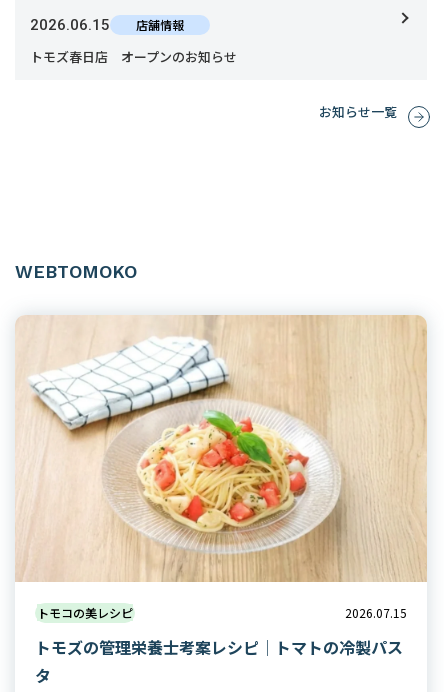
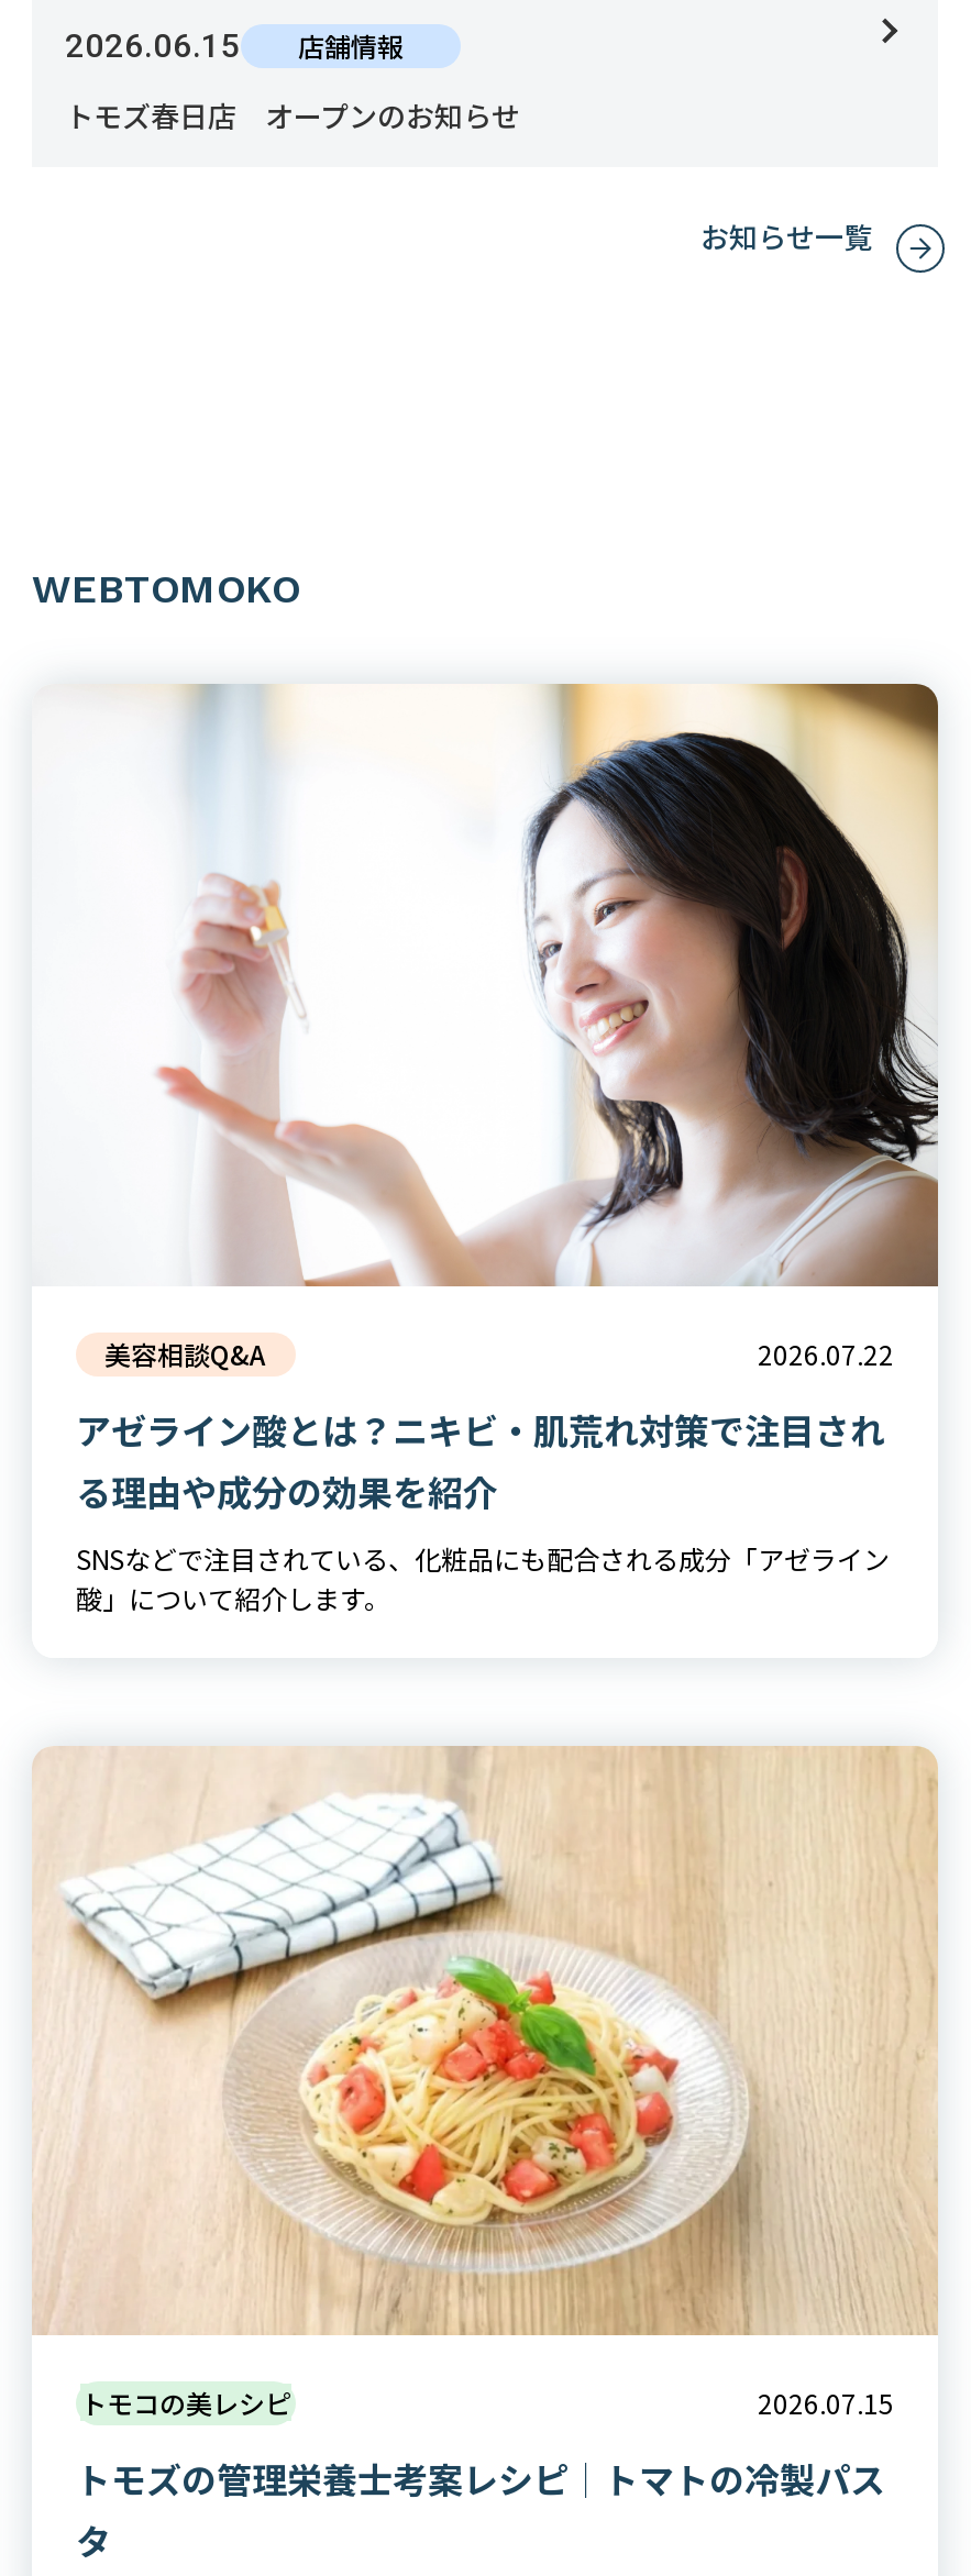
none -> [76,682,940,1617] [image] | 美容相談Q&A | 2026.07.22 | アゼライン酸とは？ニキビ・肌荒れ対策で注目され | る理由や成分の効果を紹介 | SNSなどで注目されている、化粧品にも配合される成分「アゼライン | 酸」について紹介します。

